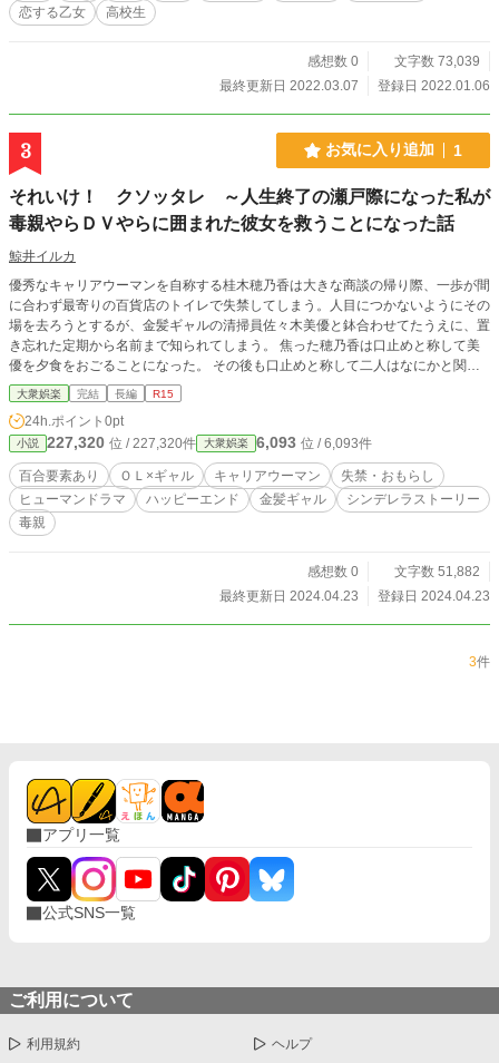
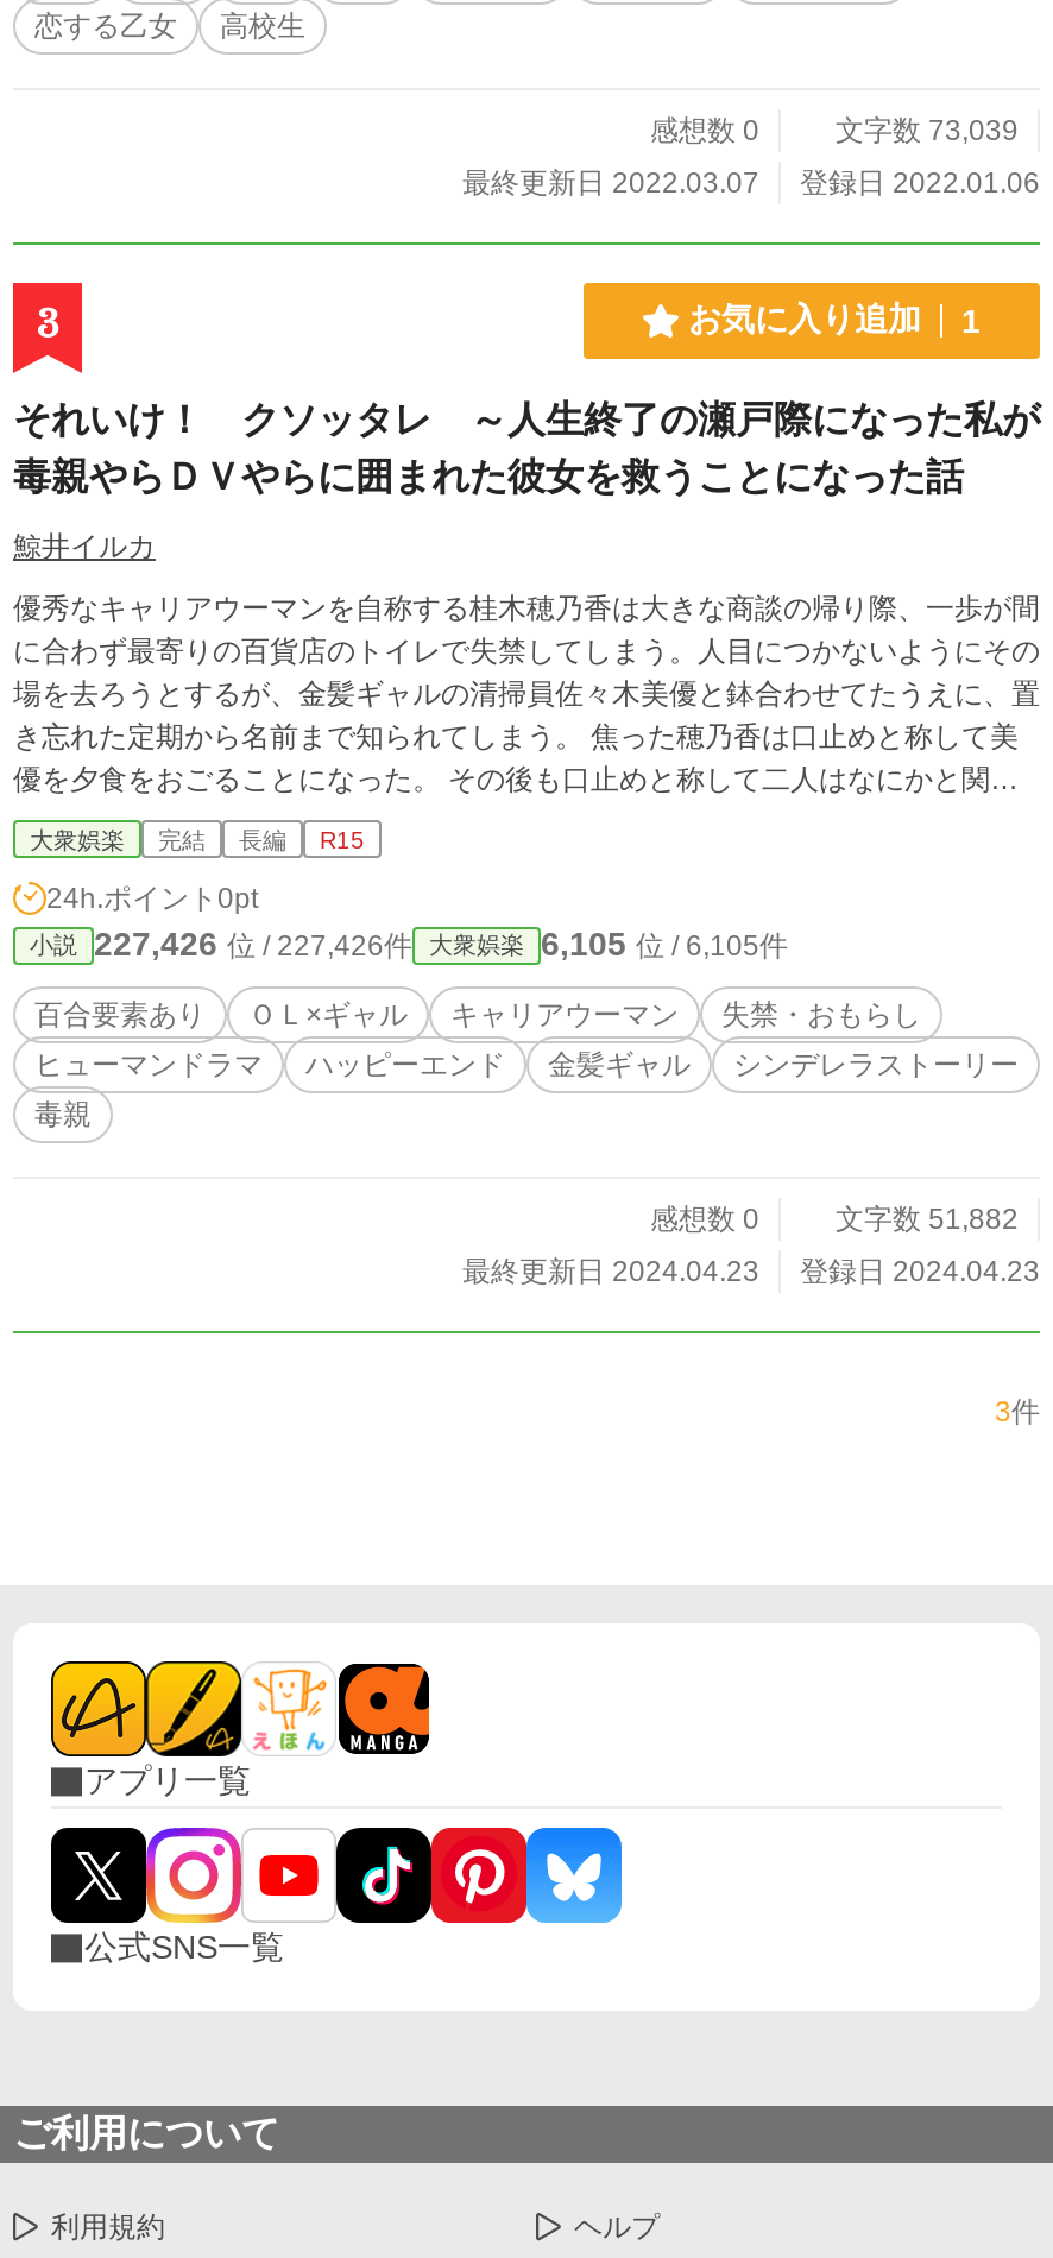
[47,433,196,451] 227,320位 / 227,320件 -> [94,925,412,963] 227,426位 / 227,426件
[256,433,372,451] 6,093位 / 6,093件 -> [541,925,788,963] 6,105位 / 6,105件

